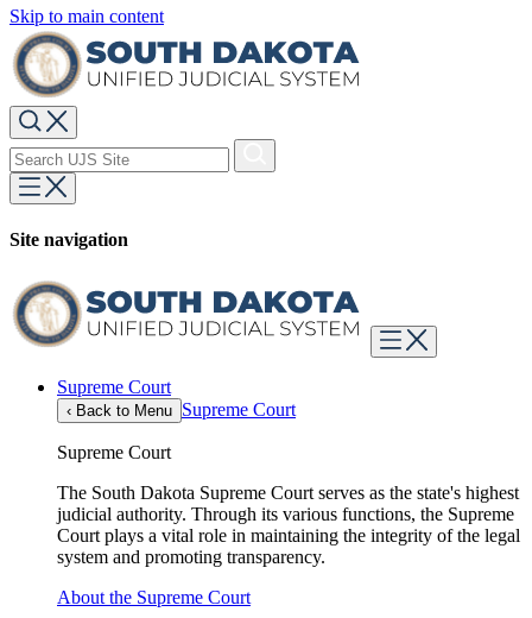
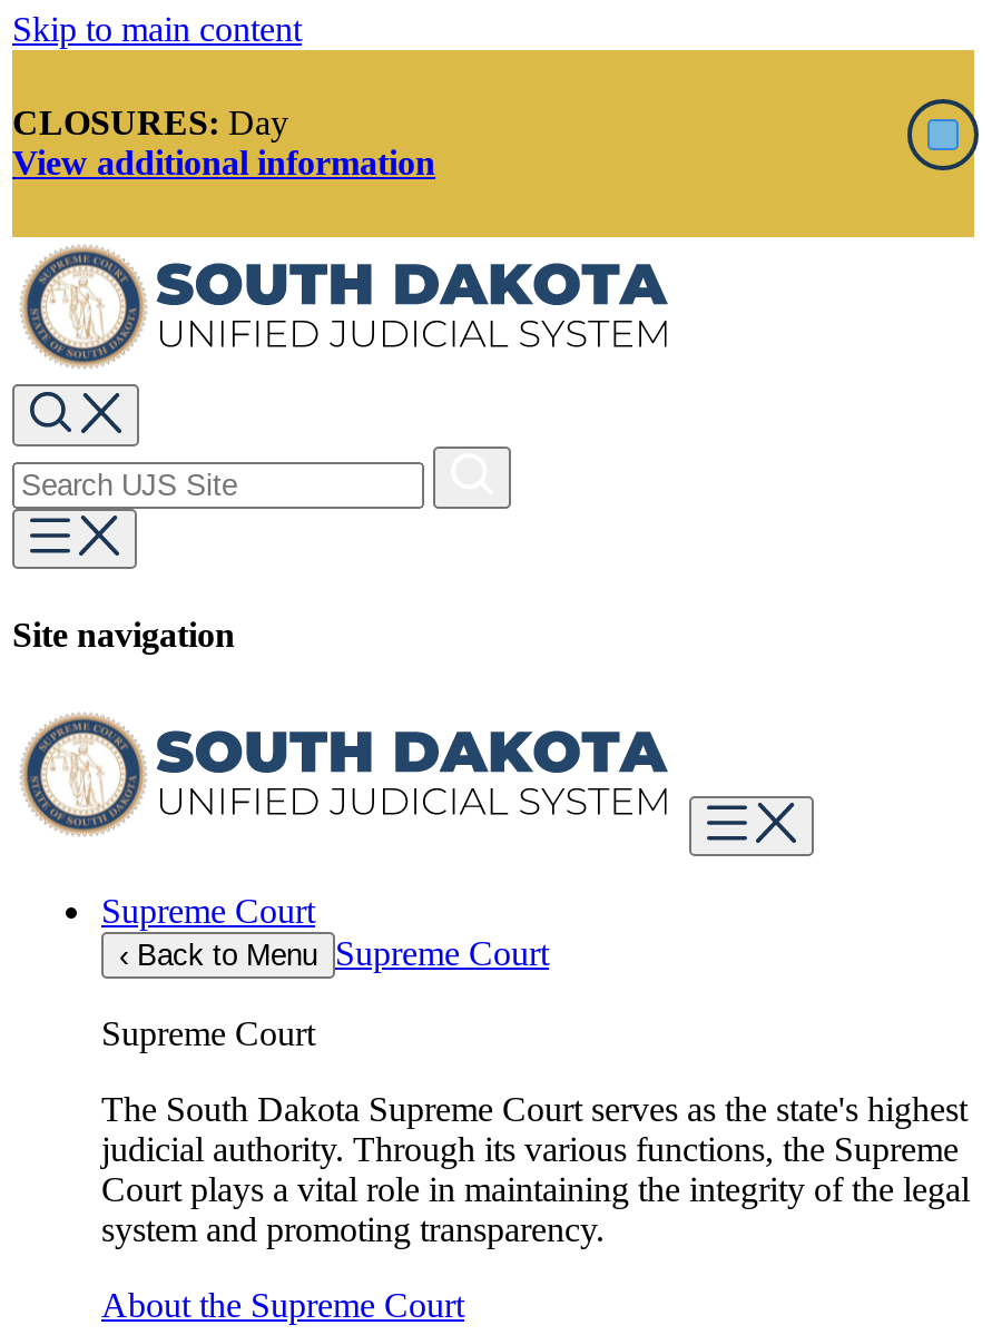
none -> [10,48,981,239] [image] | CLOSURES: Day | View additional information

